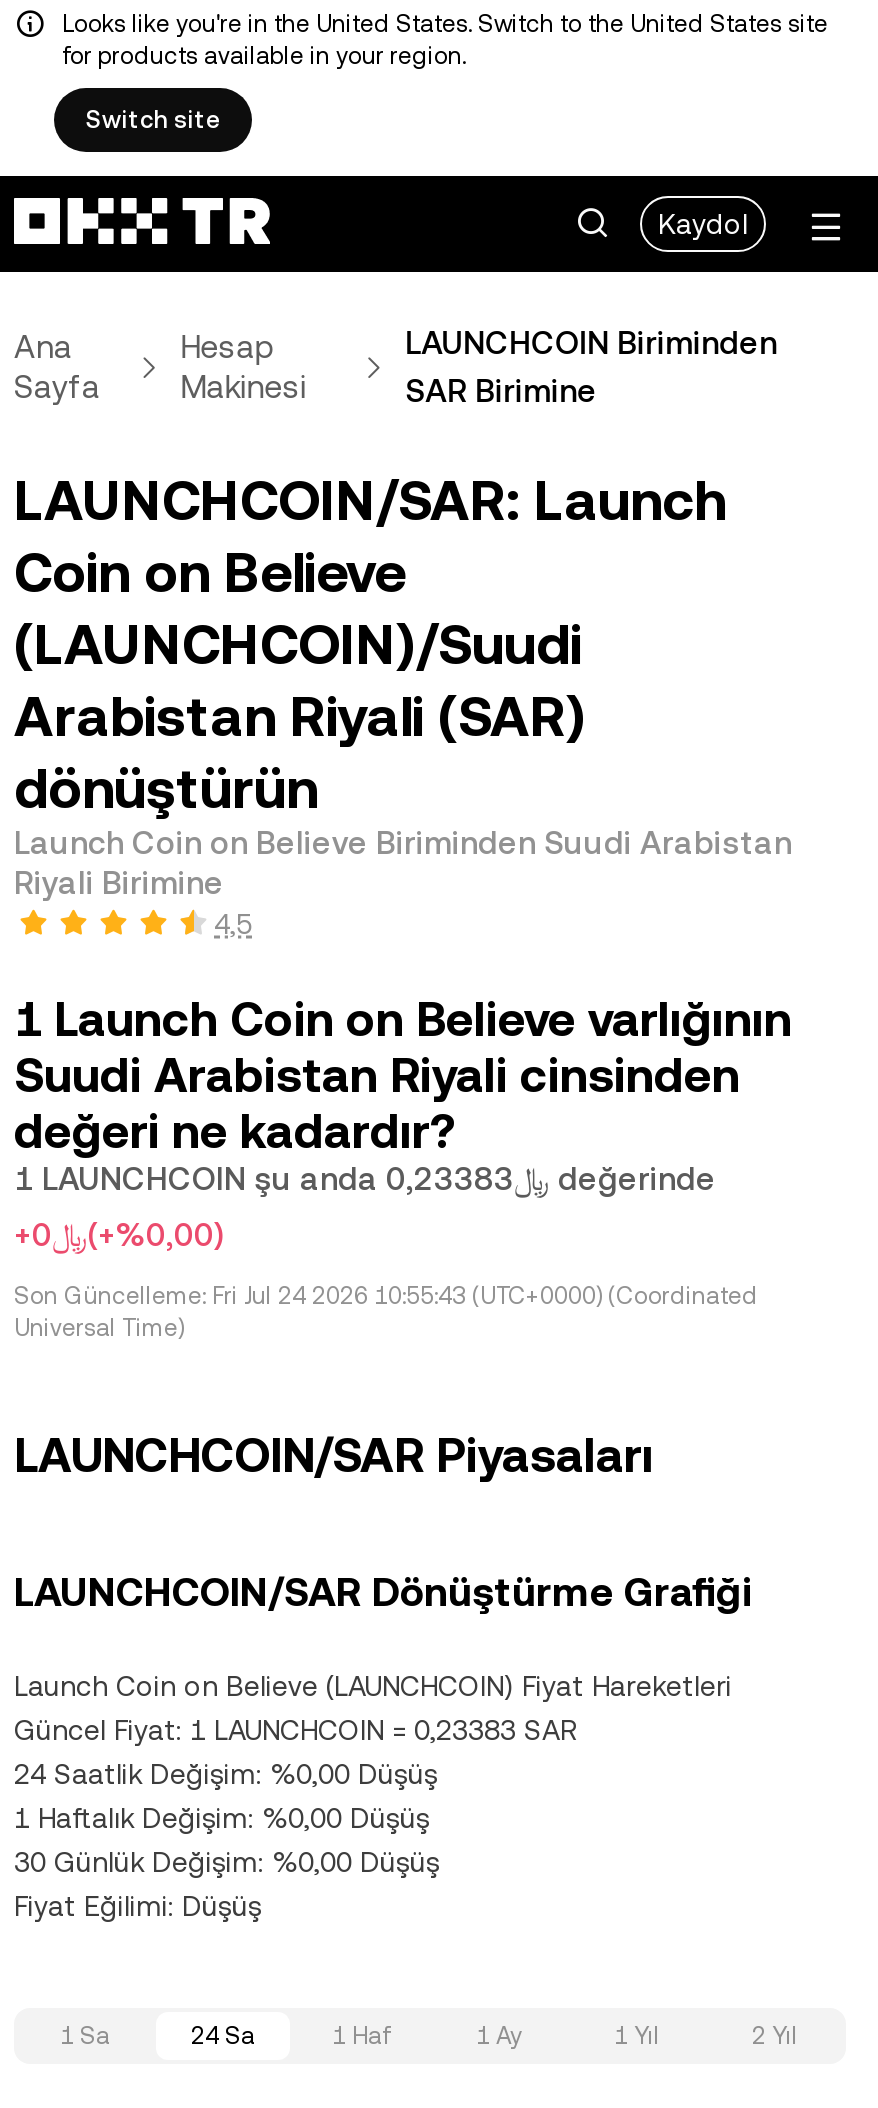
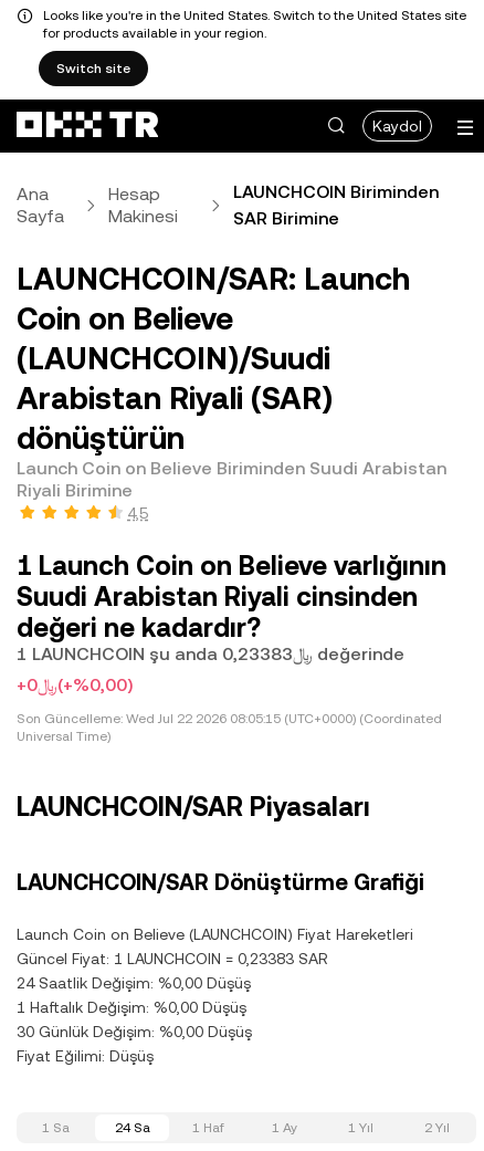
[14,1282,758,1310] Son Güncelleme: Fri Jul 24 2026 10:55:43 (UTC+0000) (Coordinated -> [17,711,442,726] Son Güncelleme: Wed Jul 22 2026 08:05:15 (UTC+0000) (Coordinated

